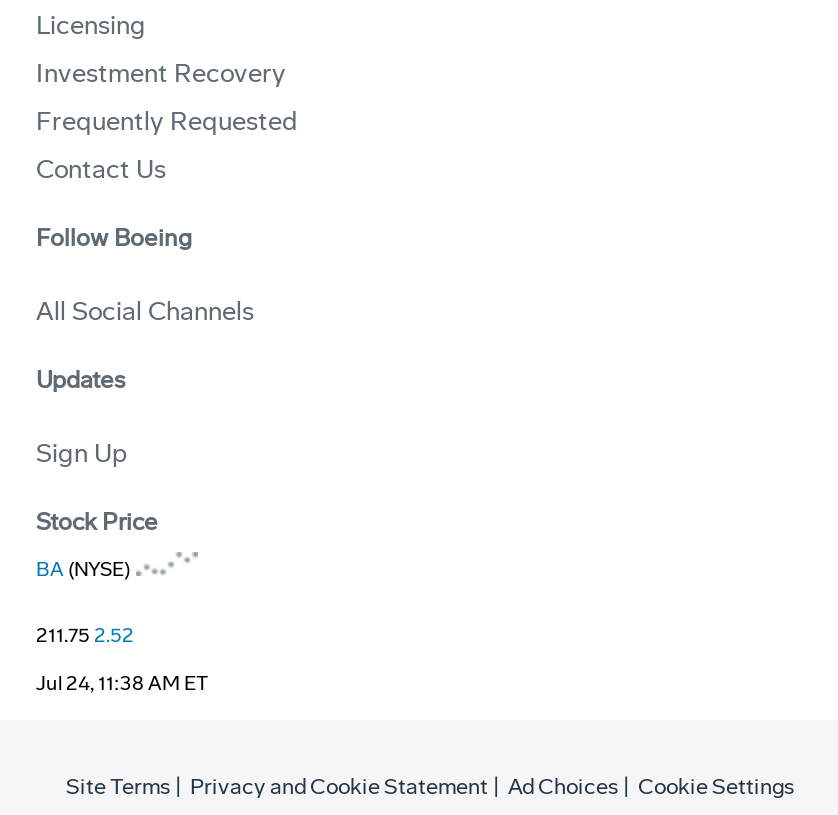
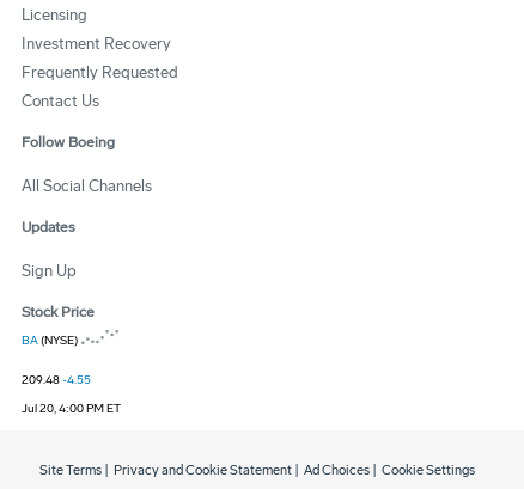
[36,624,134,648] 211.75 2.52 -> [22,373,91,387] 209.48 -4.55
[36,672,208,696] Jul 24, 11:38 AM ET -> [22,402,121,416] Jul 20, 4:00 PM ET

